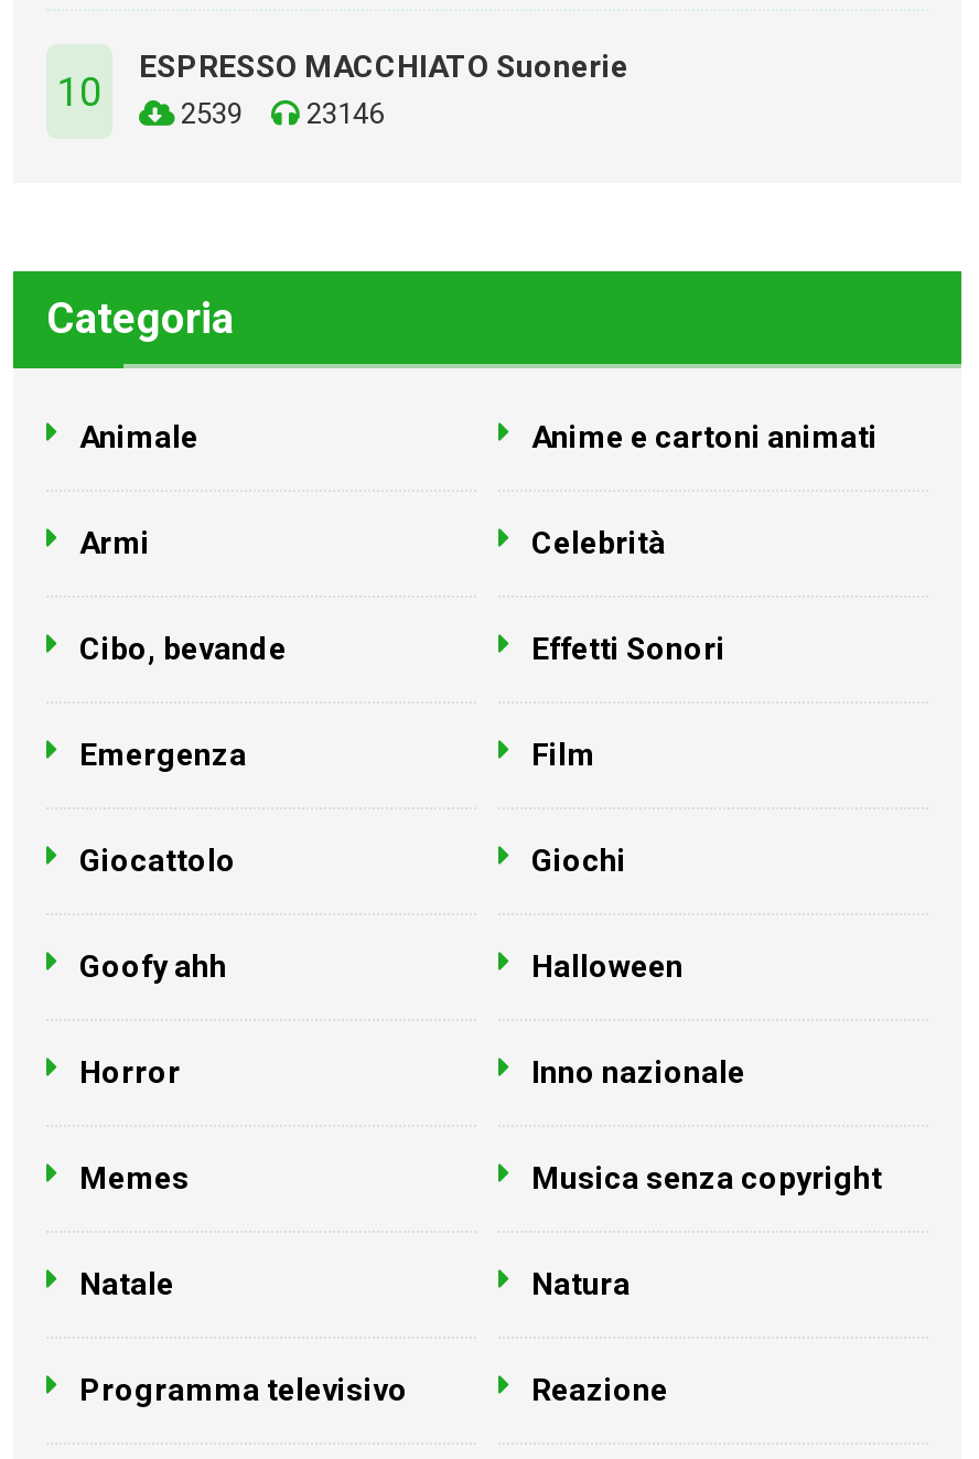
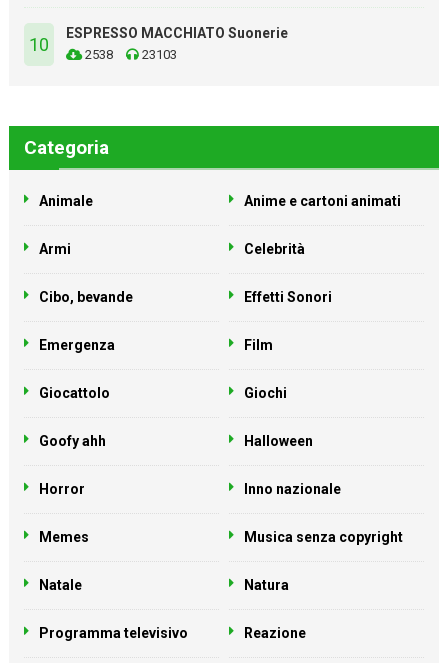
[174,97,243,130] 2539 -> [82,47,113,62] 2538
[300,97,384,130] 23146 -> [139,47,177,62] 23103

